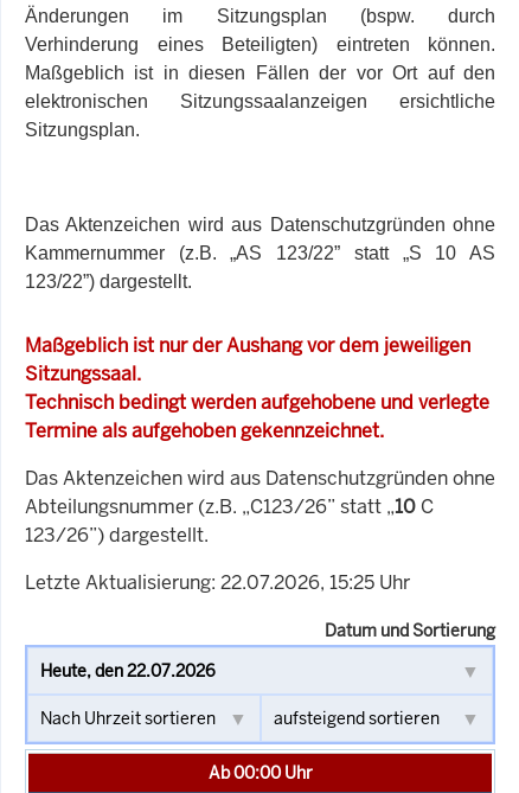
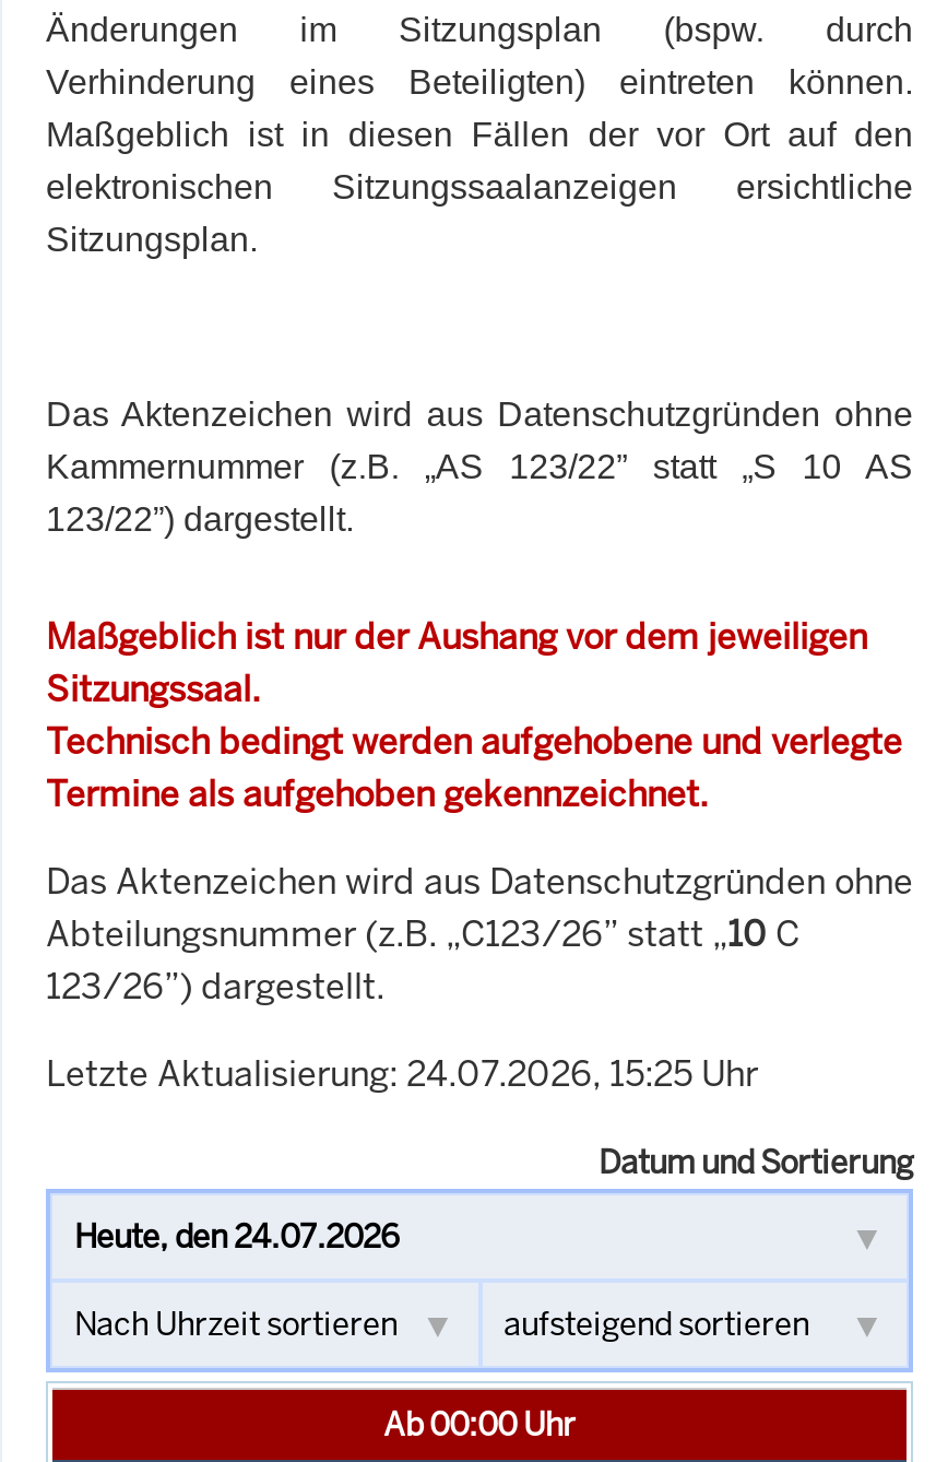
[25,570,410,595] Letzte Aktualisierung: 22.07.2026, 15:25 Uhr -> [46,1050,758,1096] Letzte Aktualisierung: 24.07.2026, 15:25 Uhr

